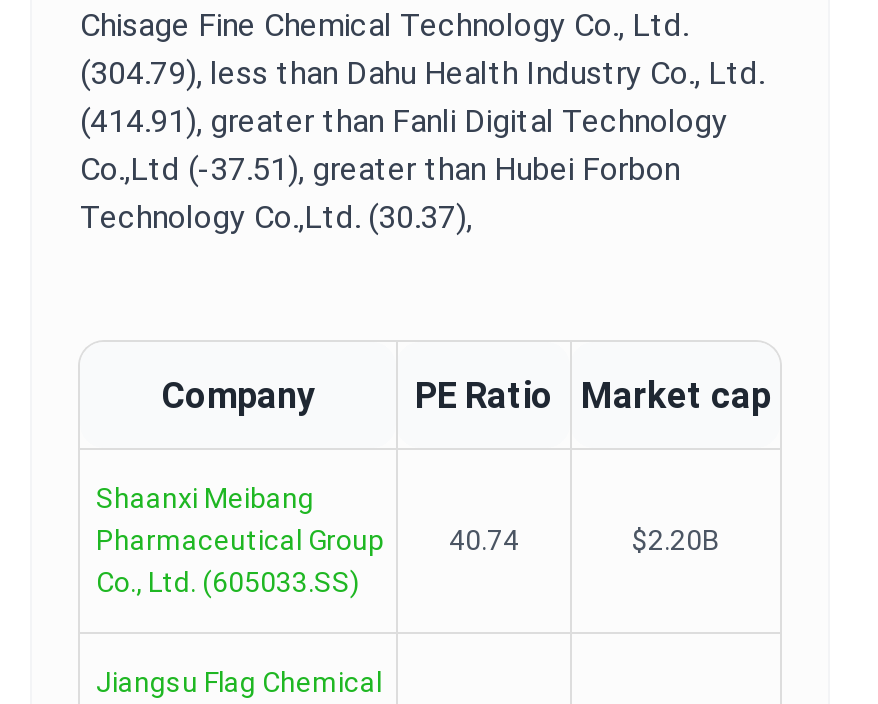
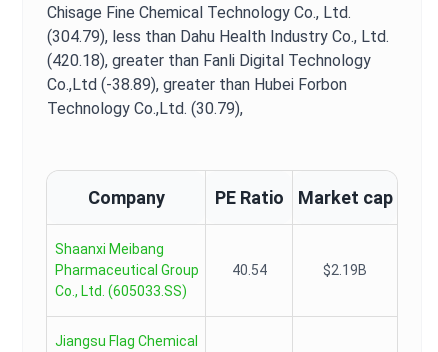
[80,102,728,140] (414.91), greater than Fanli Digital Technology -> [47,51,371,70] (420.18), greater than Fanli Digital Technology
[80,150,680,188] Co.,Ltd (-37.51), greater than Hubei Forbon -> [47,75,347,94] Co.,Ltd (-38.89), greater than Hubei Forbon
[80,198,472,236] Technology Co.,Ltd. (30.37), -> [47,99,243,118] Technology Co.,Ltd. (30.79),
[449,524,720,556] 40.74 | $2.20B -> [231,262,367,278] 40.54 | $2.19B

